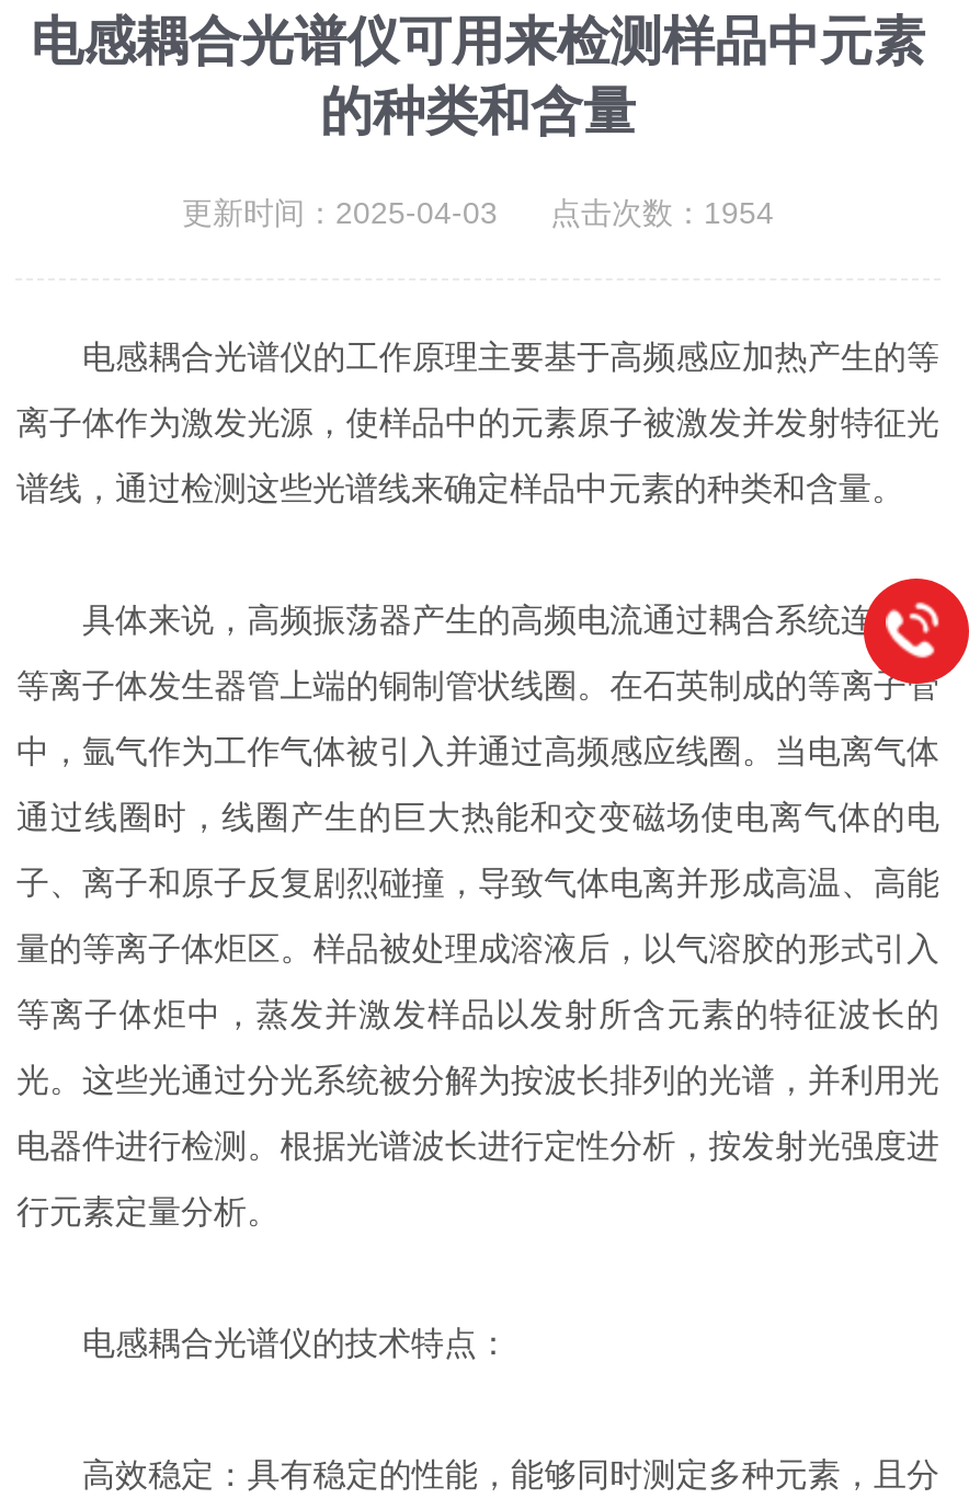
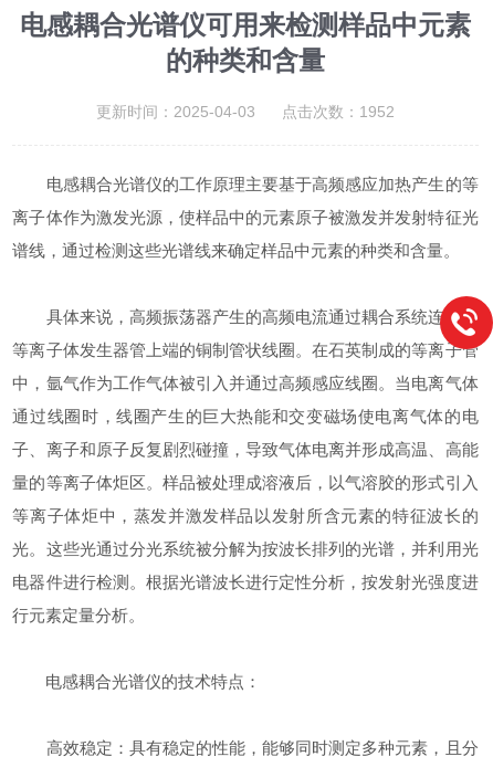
[182,195,774,230] 更新时间：2025-04-03 点击次数：1954 -> [96,103,395,120] 更新时间：2025-04-03 点击次数：1952

